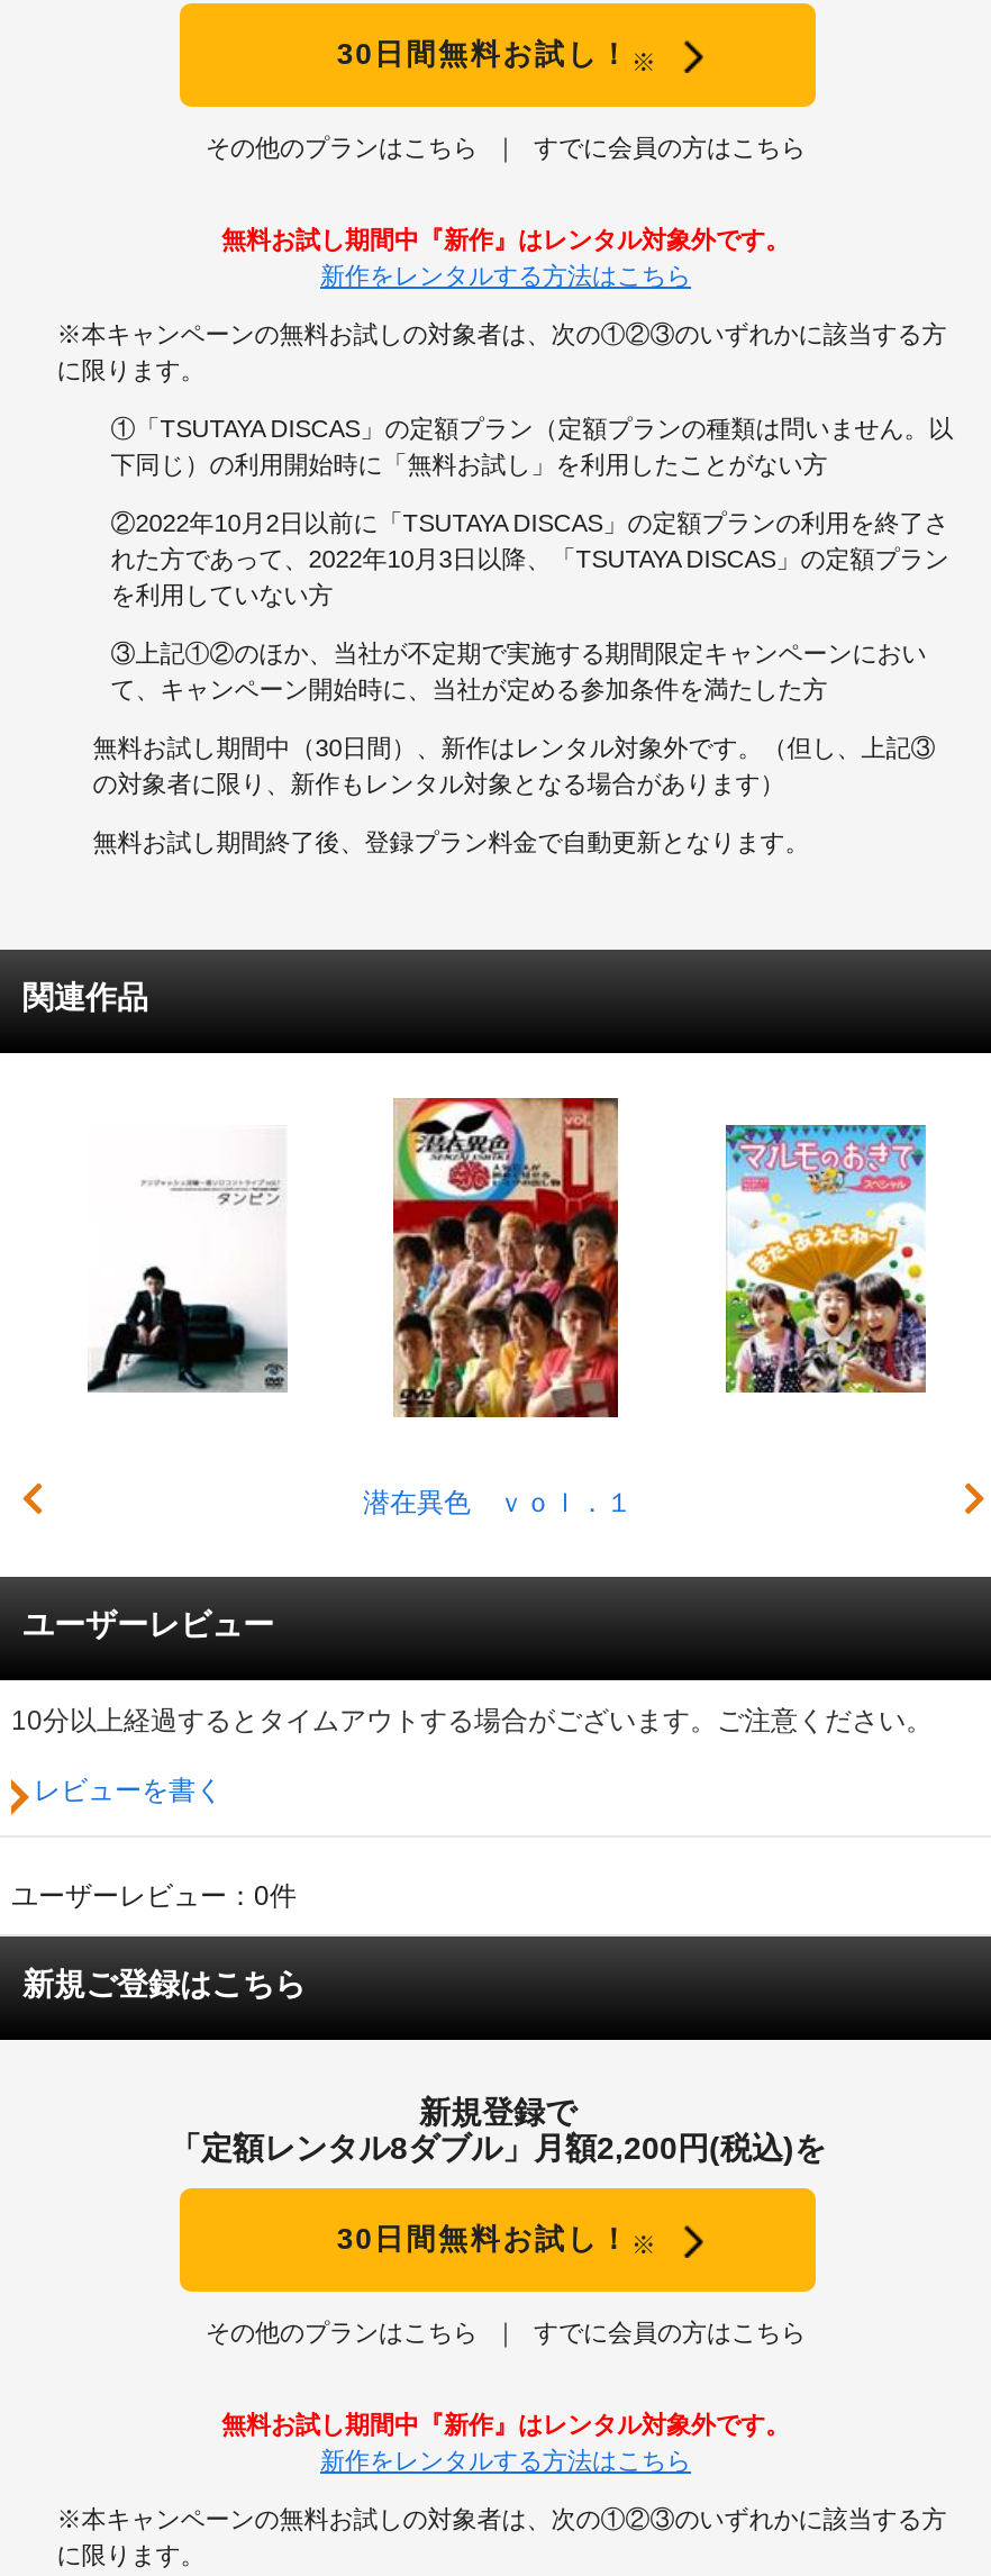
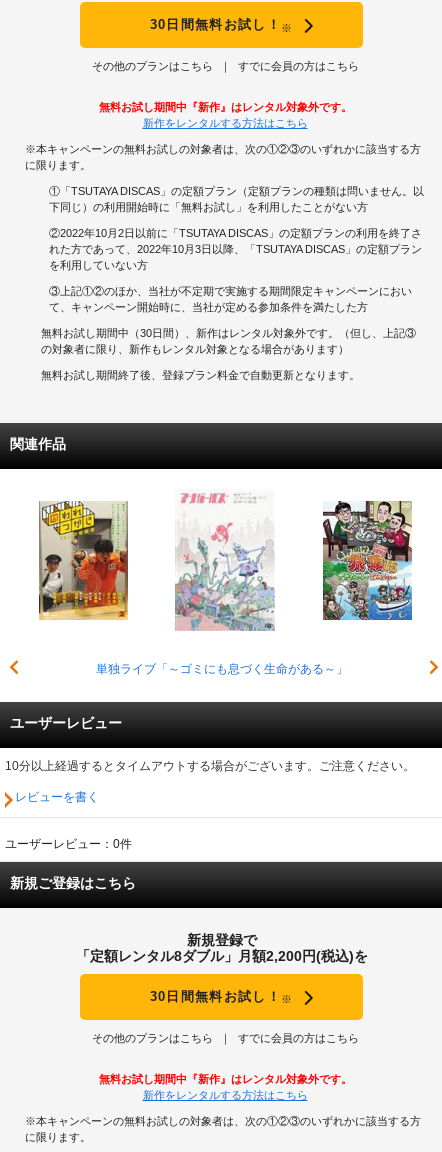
[363,1096,633,1518] [image] | 潜在異色 ｖｏｌ．１ -> [95,489,347,676] [image] | 単独ライブ「～ゴミにも息づく生命がある～」
[85,1125,288,1393] [image] -> [38,500,129,620] [image]
[724,1123,928,1395] [image] -> [322,500,413,621] [image]

